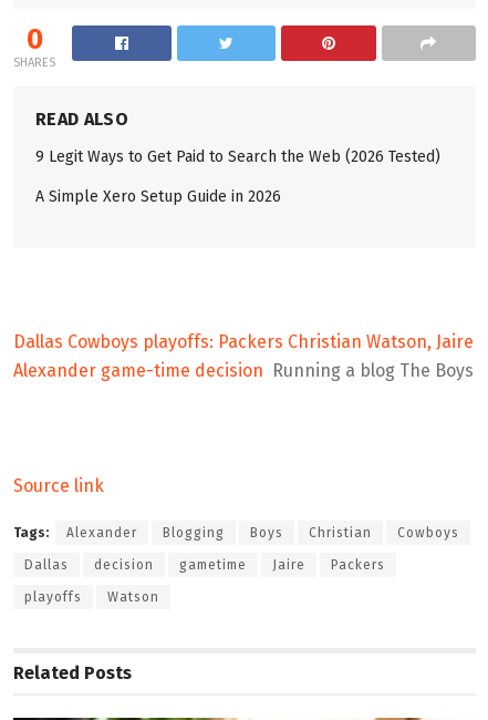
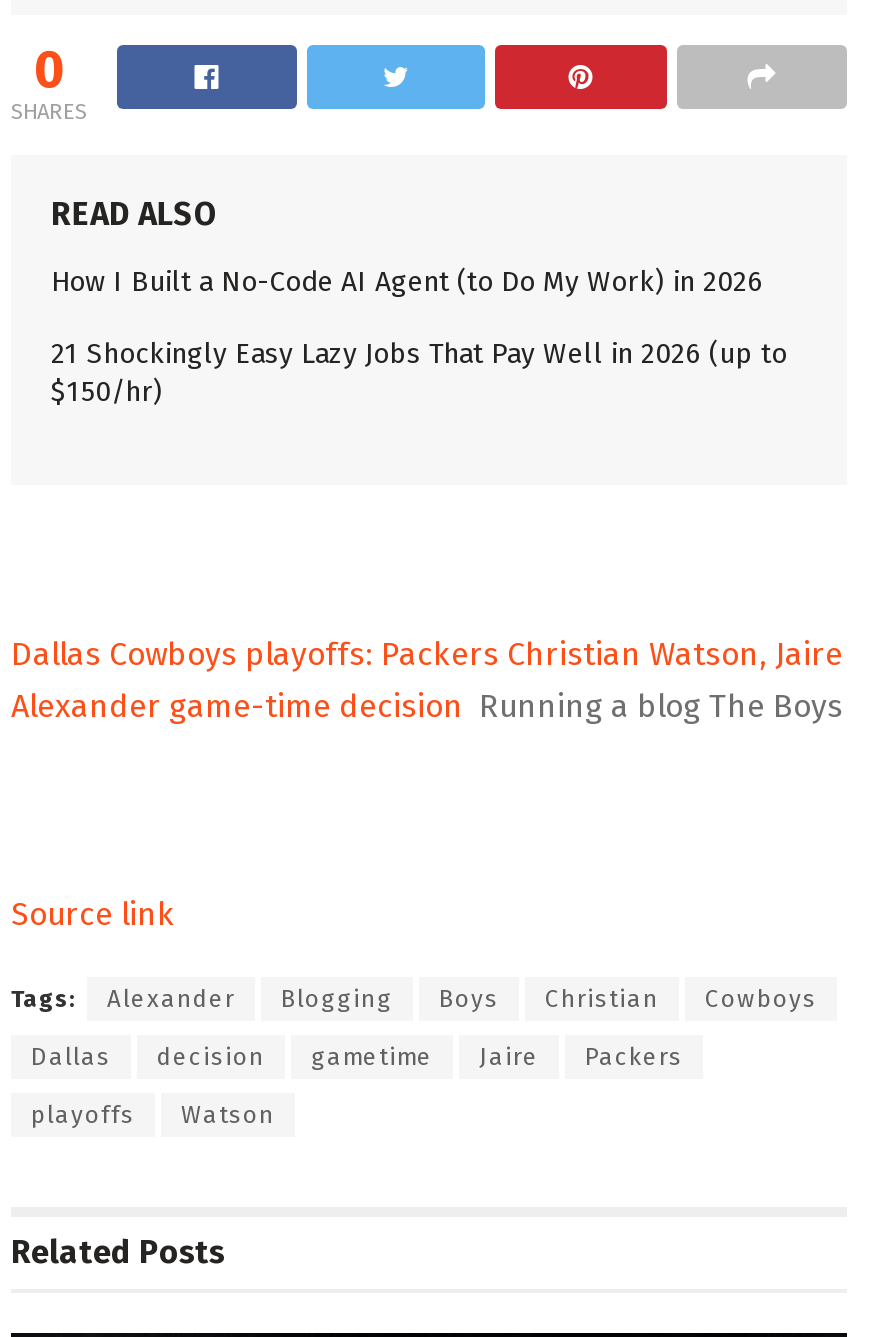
[35,147,440,166] 9 Legit Ways to Get Paid to Search the Web (2026 Tested) -> [51,265,763,299] How I Built a No-Code AI Agent (to Do My Work) in 2026
[35,187,281,206] A Simple Xero Setup Guide in 2026 -> [51,337,787,409] 21 Shockingly Easy Lazy Jobs That Pay Well in 2026 (up to | $150/hr)

